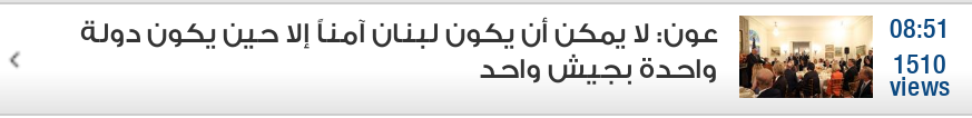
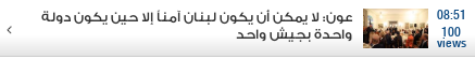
[893,53,946,80] 1510 -> [441,27,461,40] 100

